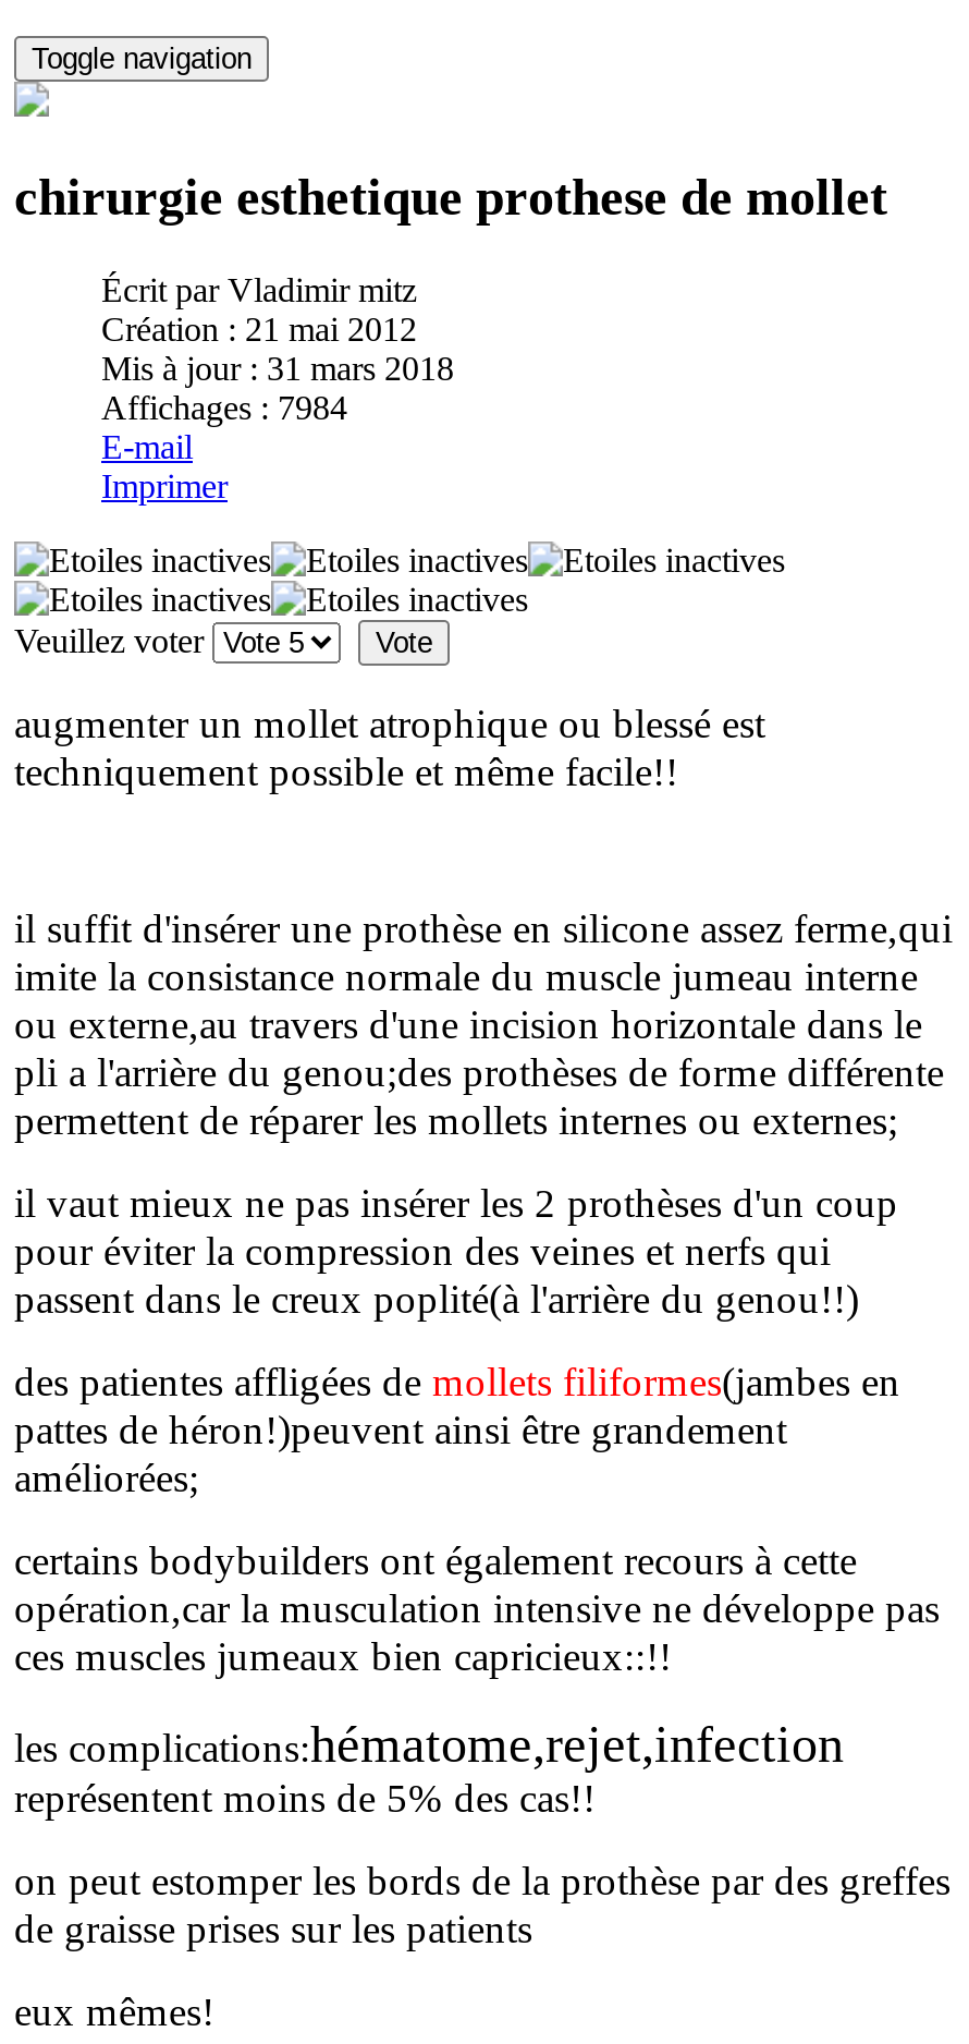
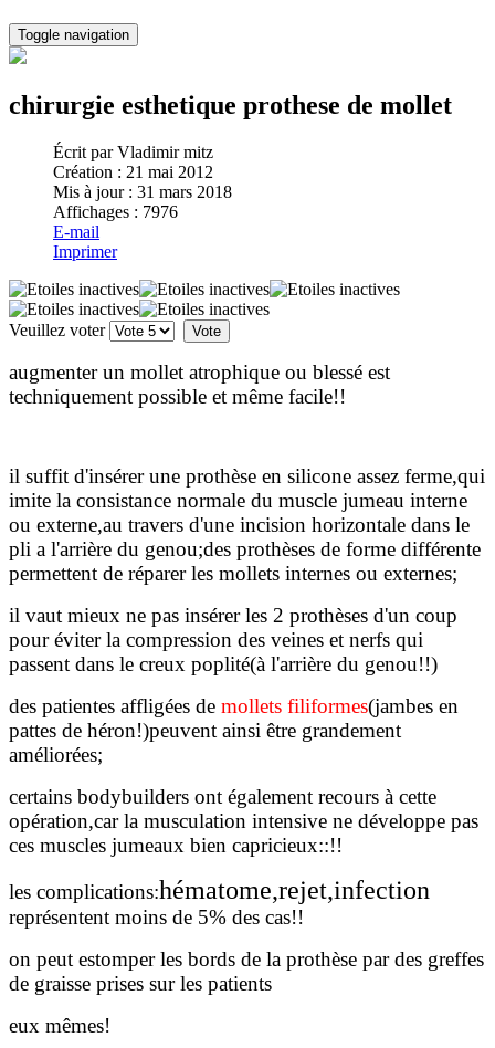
[101,389,347,426] Affichages : 7984 -> [53,202,178,221] Affichages : 7976

